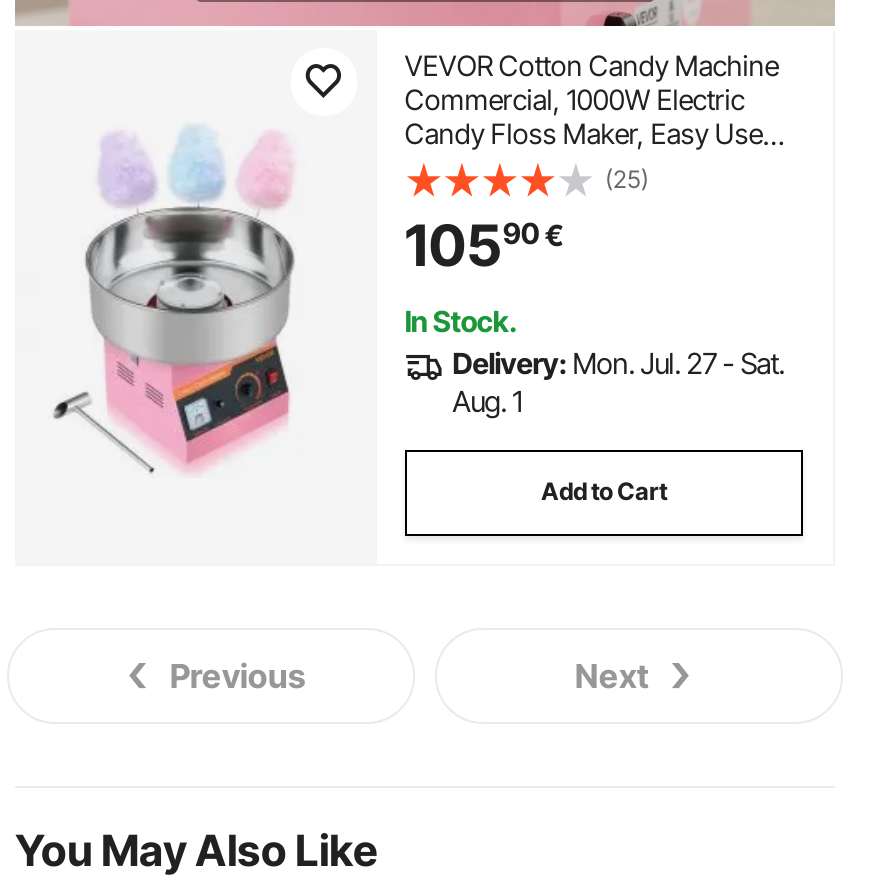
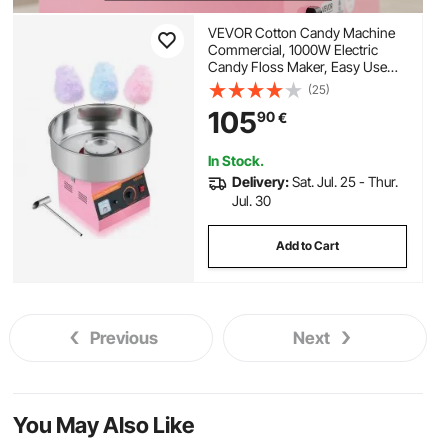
[452,347,784,419] Delivery: Mon. Jul. 27 - Sat. | Aug. 1 -> [232,173,398,209] Delivery: Sat. Jul. 25 - Thur. | Jul. 30

